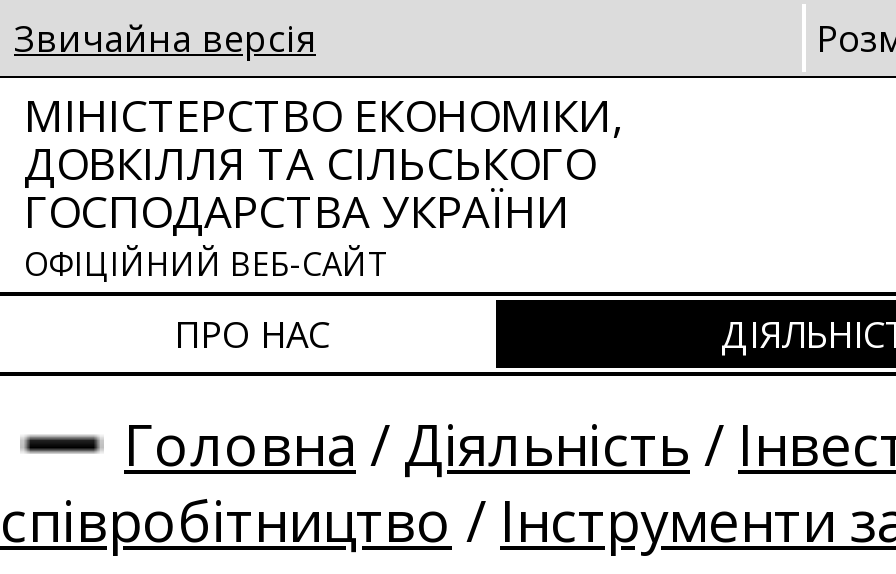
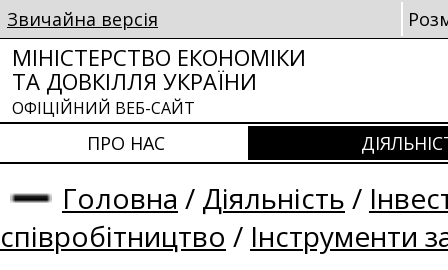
[24,84,624,240] МІНІСТЕРСТВО ЕКОНОМІКИ, | ДОВКІЛЛЯ ТА СІЛЬСЬКОГО | ГОСПОДАРСТВА УКРАЇНИ -> [12,42,306,96] МІНІСТЕРСТВО ЕКОНОМІКИ | ТА ДОВКІЛЛЯ УКРАЇНИ

